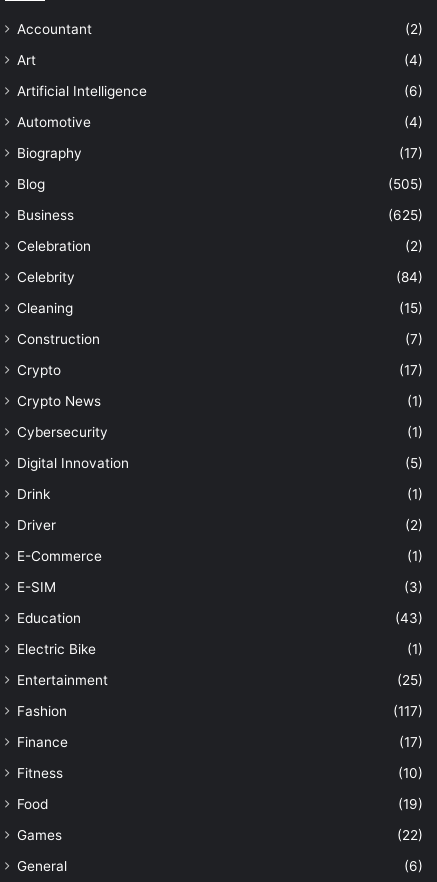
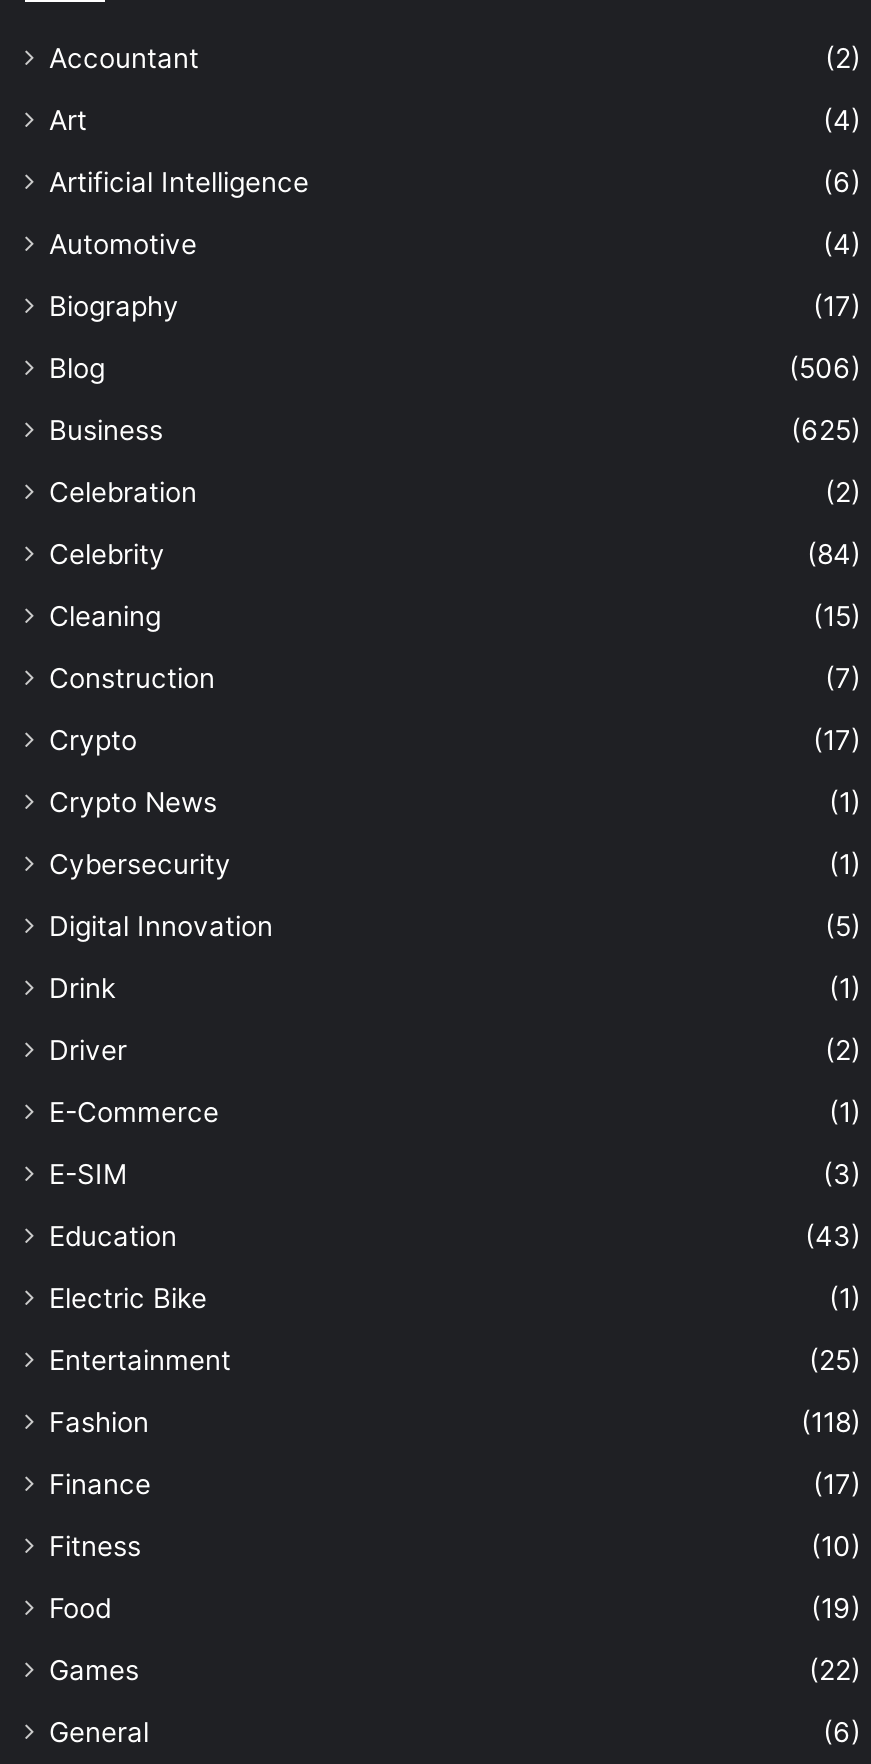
[388,176,423,192] (505) -> [789,352,861,384] (506)
[393,703,423,719] (117) -> [801,1406,861,1438] (118)

